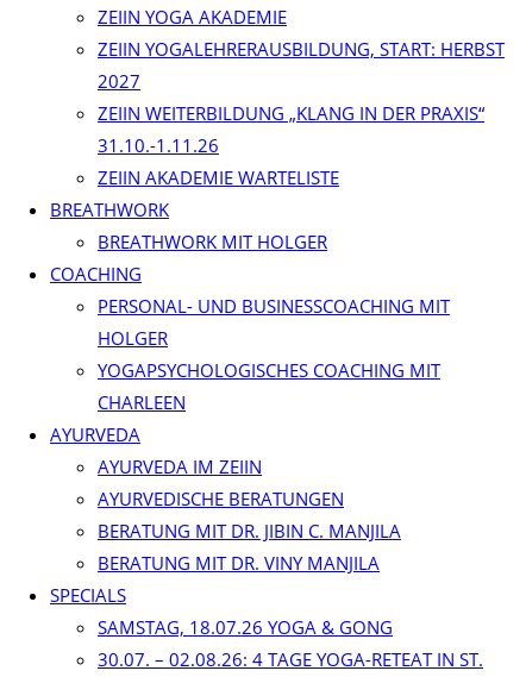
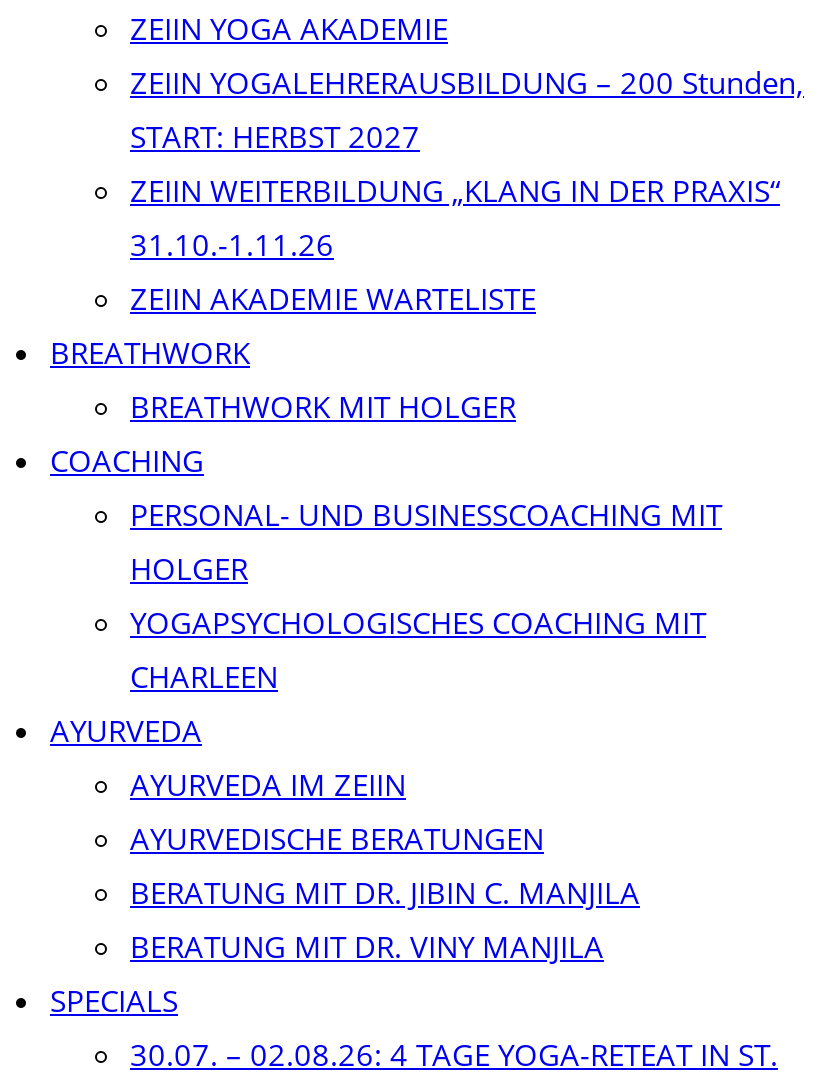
[98,37,505,93] ZEIIN YOGALEHRERAUSBILDUNG, START: HERBST | 2027 -> [130,62,804,156] ZEIIN YOGALEHRERAUSBILDUNG – 200 Stunden, | START: HERBST 2027
[98,615,393,639] SAMSTAG, 18.07.26 YOGA & GONG -> none

